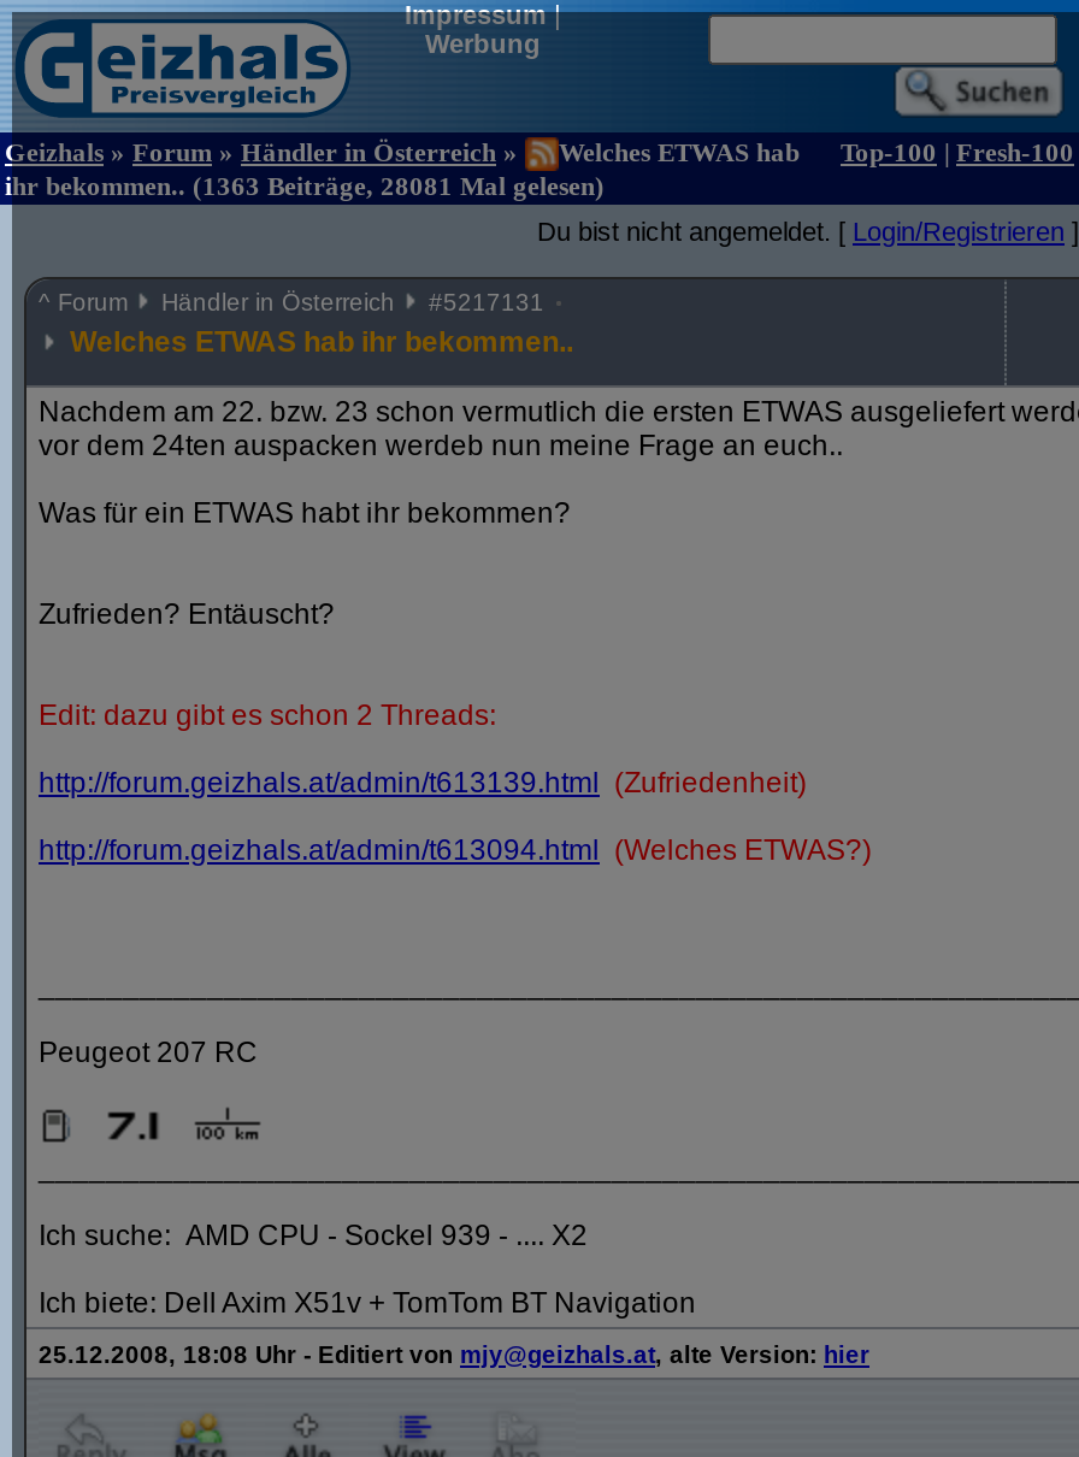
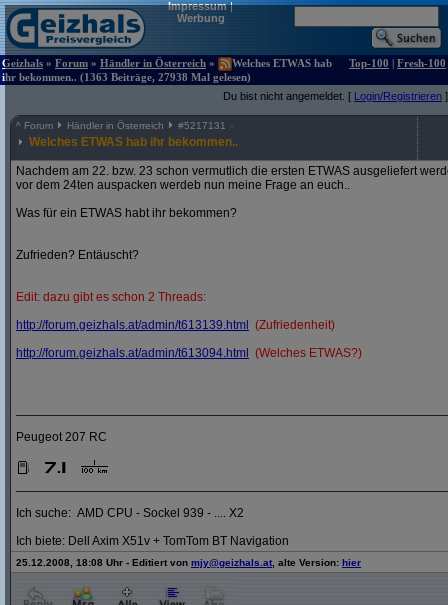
[5,172,605,201] ihr bekommen.. (1363 Beiträge, 28081 Mal gelesen) -> [2,71,251,83] ihr bekommen.. (1363 Beiträge, 27938 Mal gelesen)

